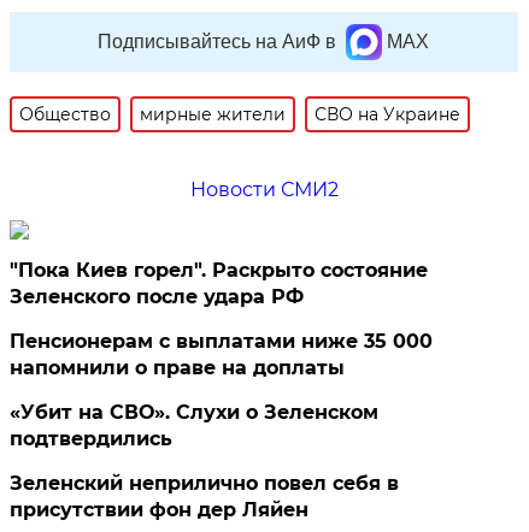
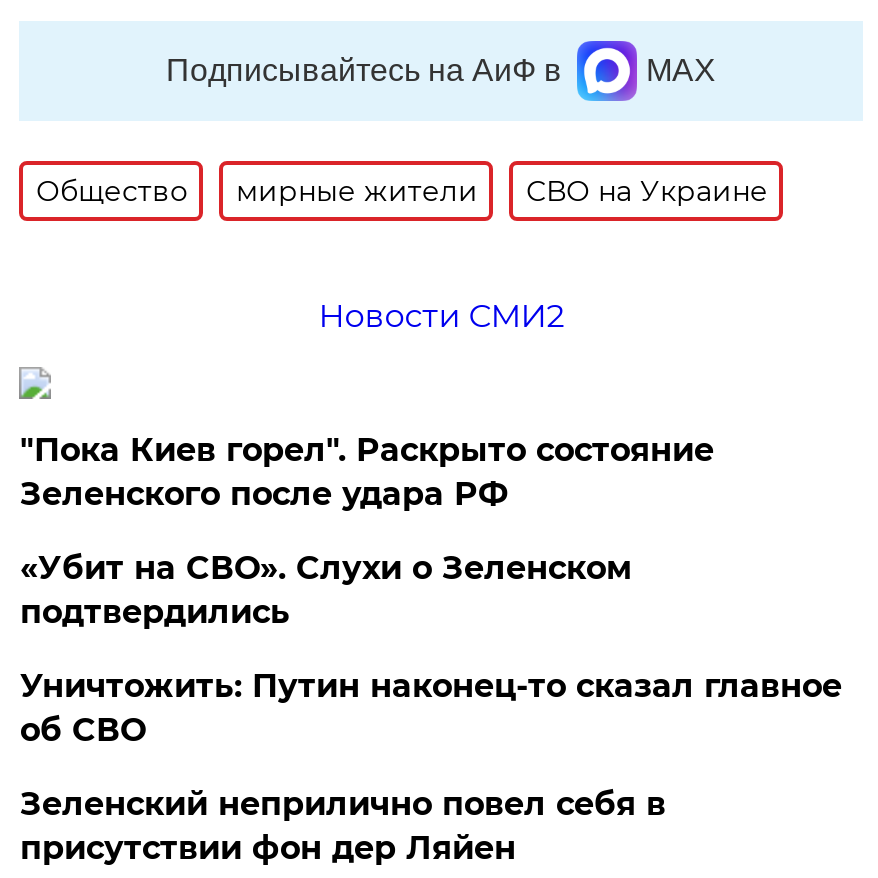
[10,330,433,379] Пенсионерам с выплатами ниже 35 000 | напомнили о праве на доплаты -> none
moved [10,401,379,450] -> [20,549,632,631]: «Убит на СВО». Слухи о Зеленском | подтвердились
none -> [20,667,842,749] Уничтожить: Путин наконец-то сказал главное | об СВО

